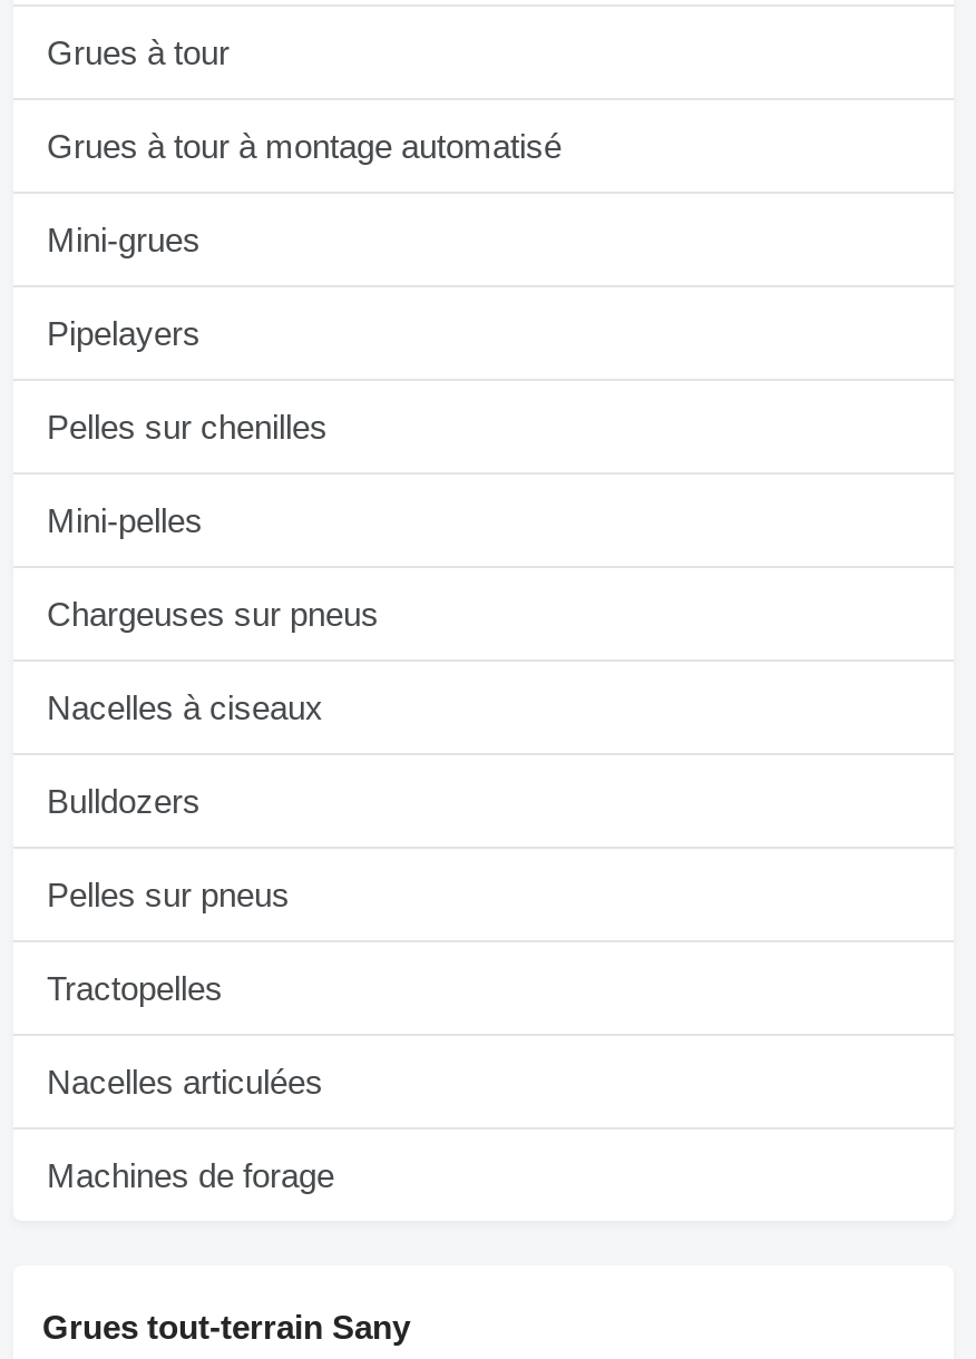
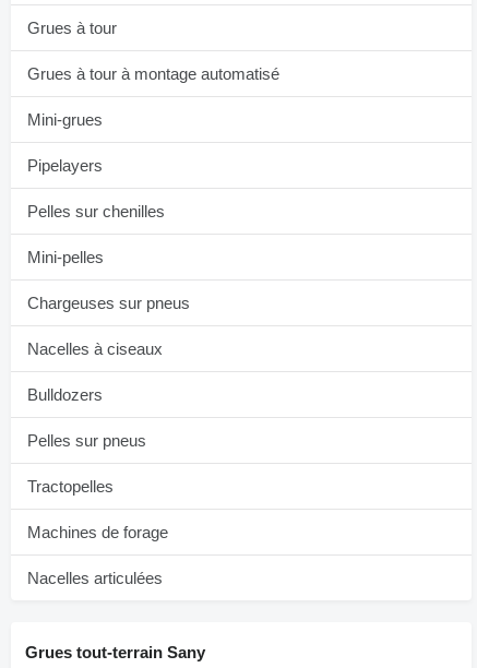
moved [47,1063,323,1101] -> [27,569,163,587]: Nacelles articulées
moved [47,1157,334,1195] -> [27,523,168,542]: Machines de forage

